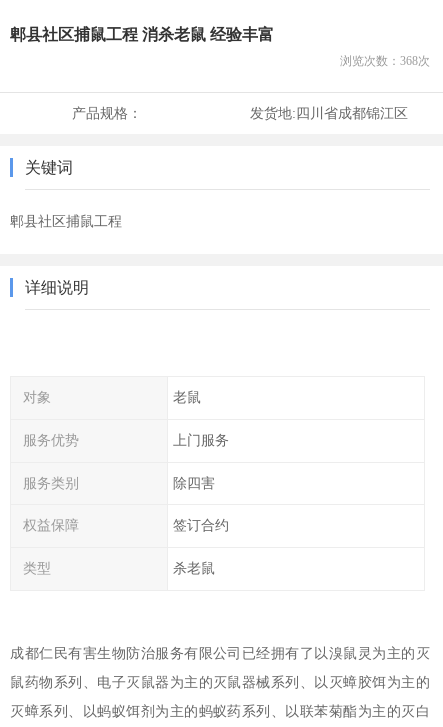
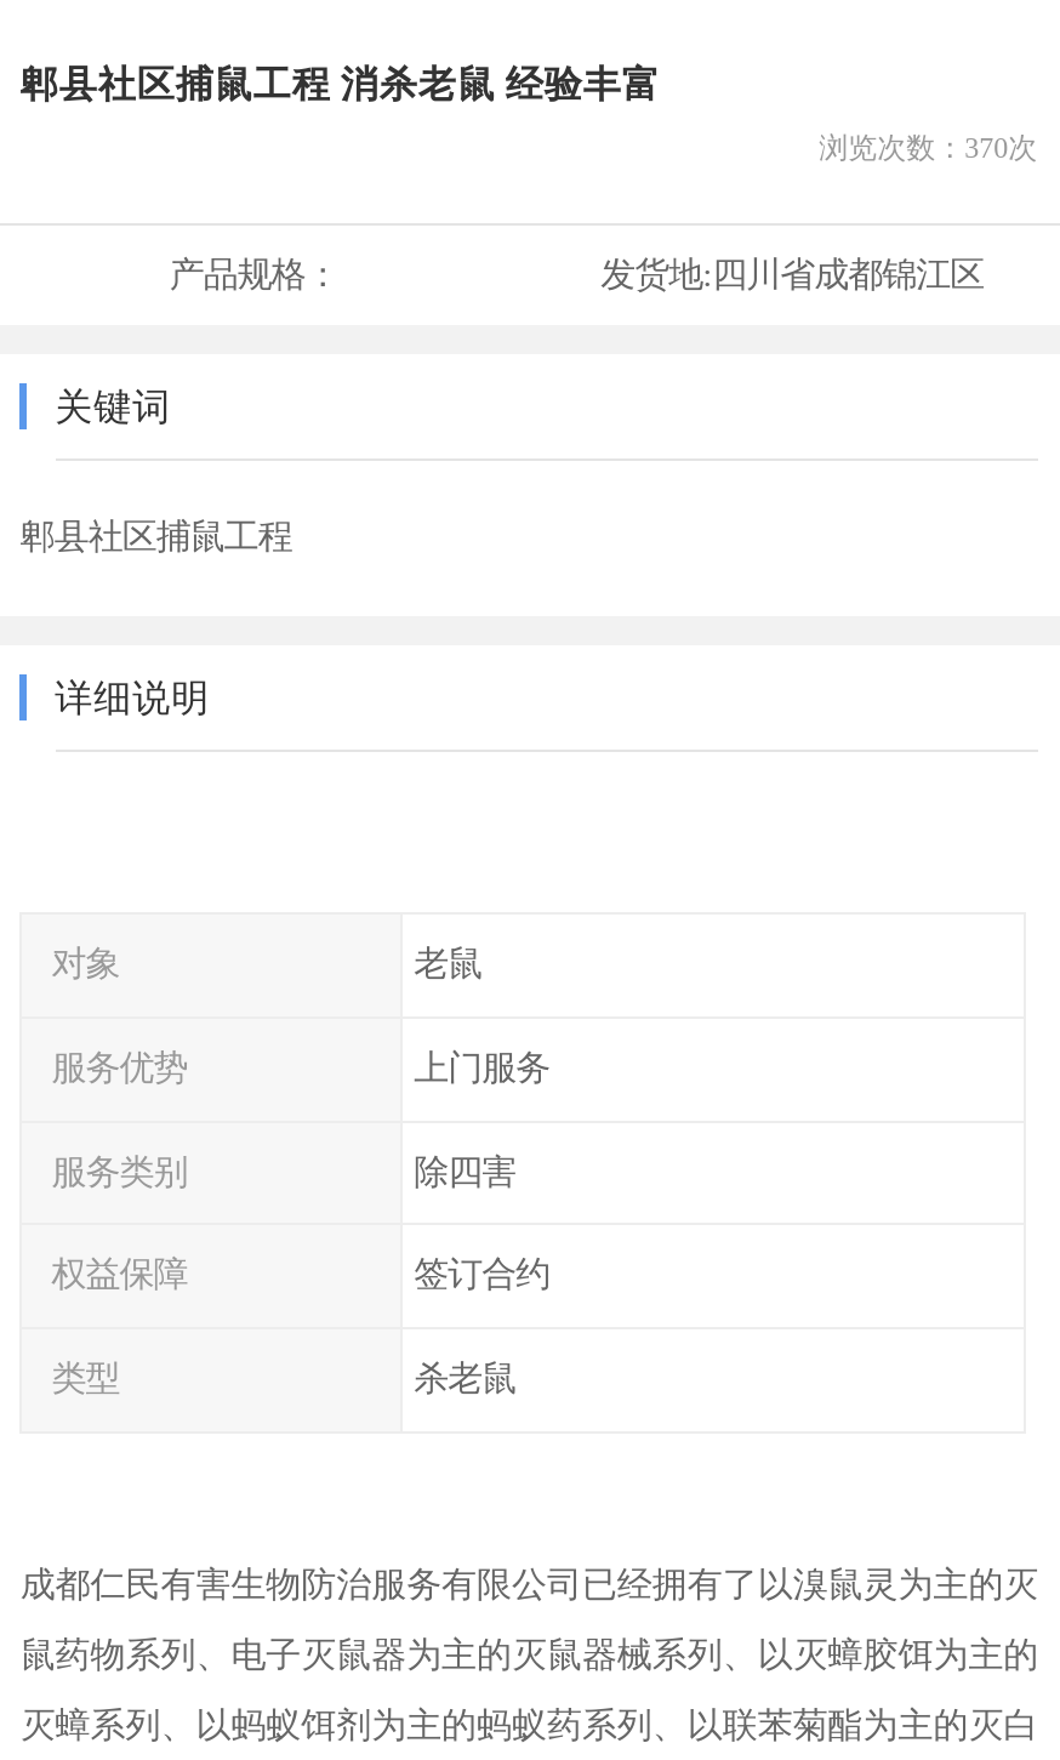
[340,54,430,68] 浏览次数：368次 -> [819,131,1037,165] 浏览次数：370次

